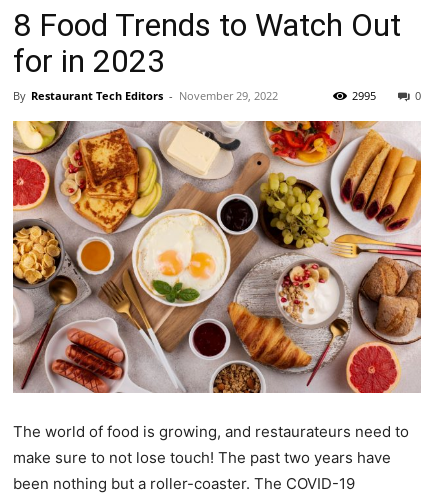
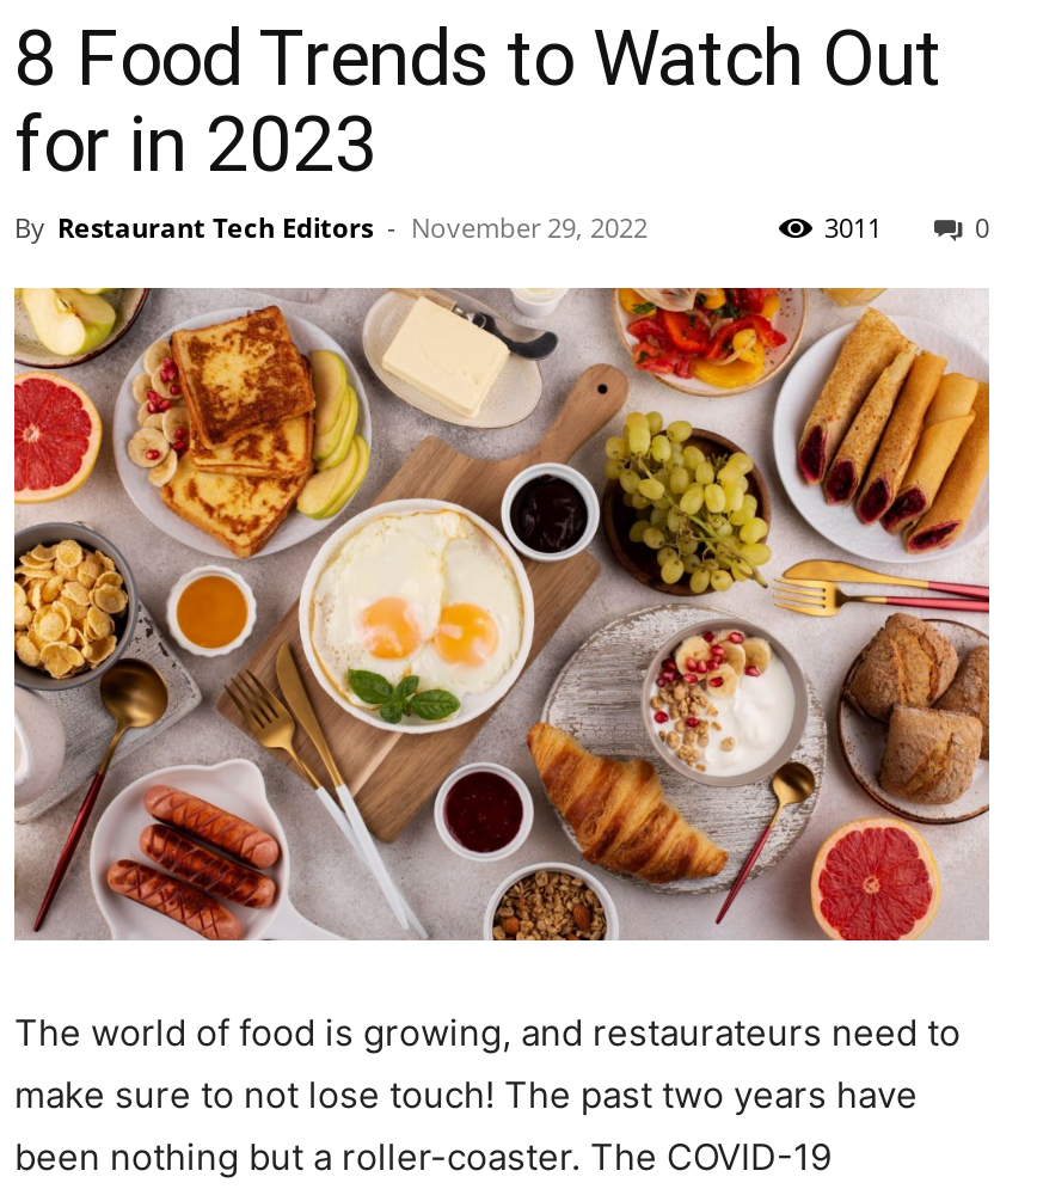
[352,88,376,103] 2995 -> [824,209,882,245] 3011

